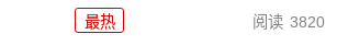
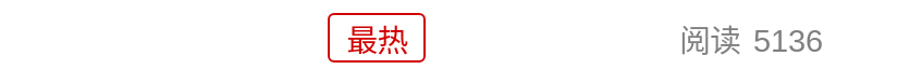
[252,13,324,31] 阅读 3820 -> [679,23,823,58] 阅读 5136

